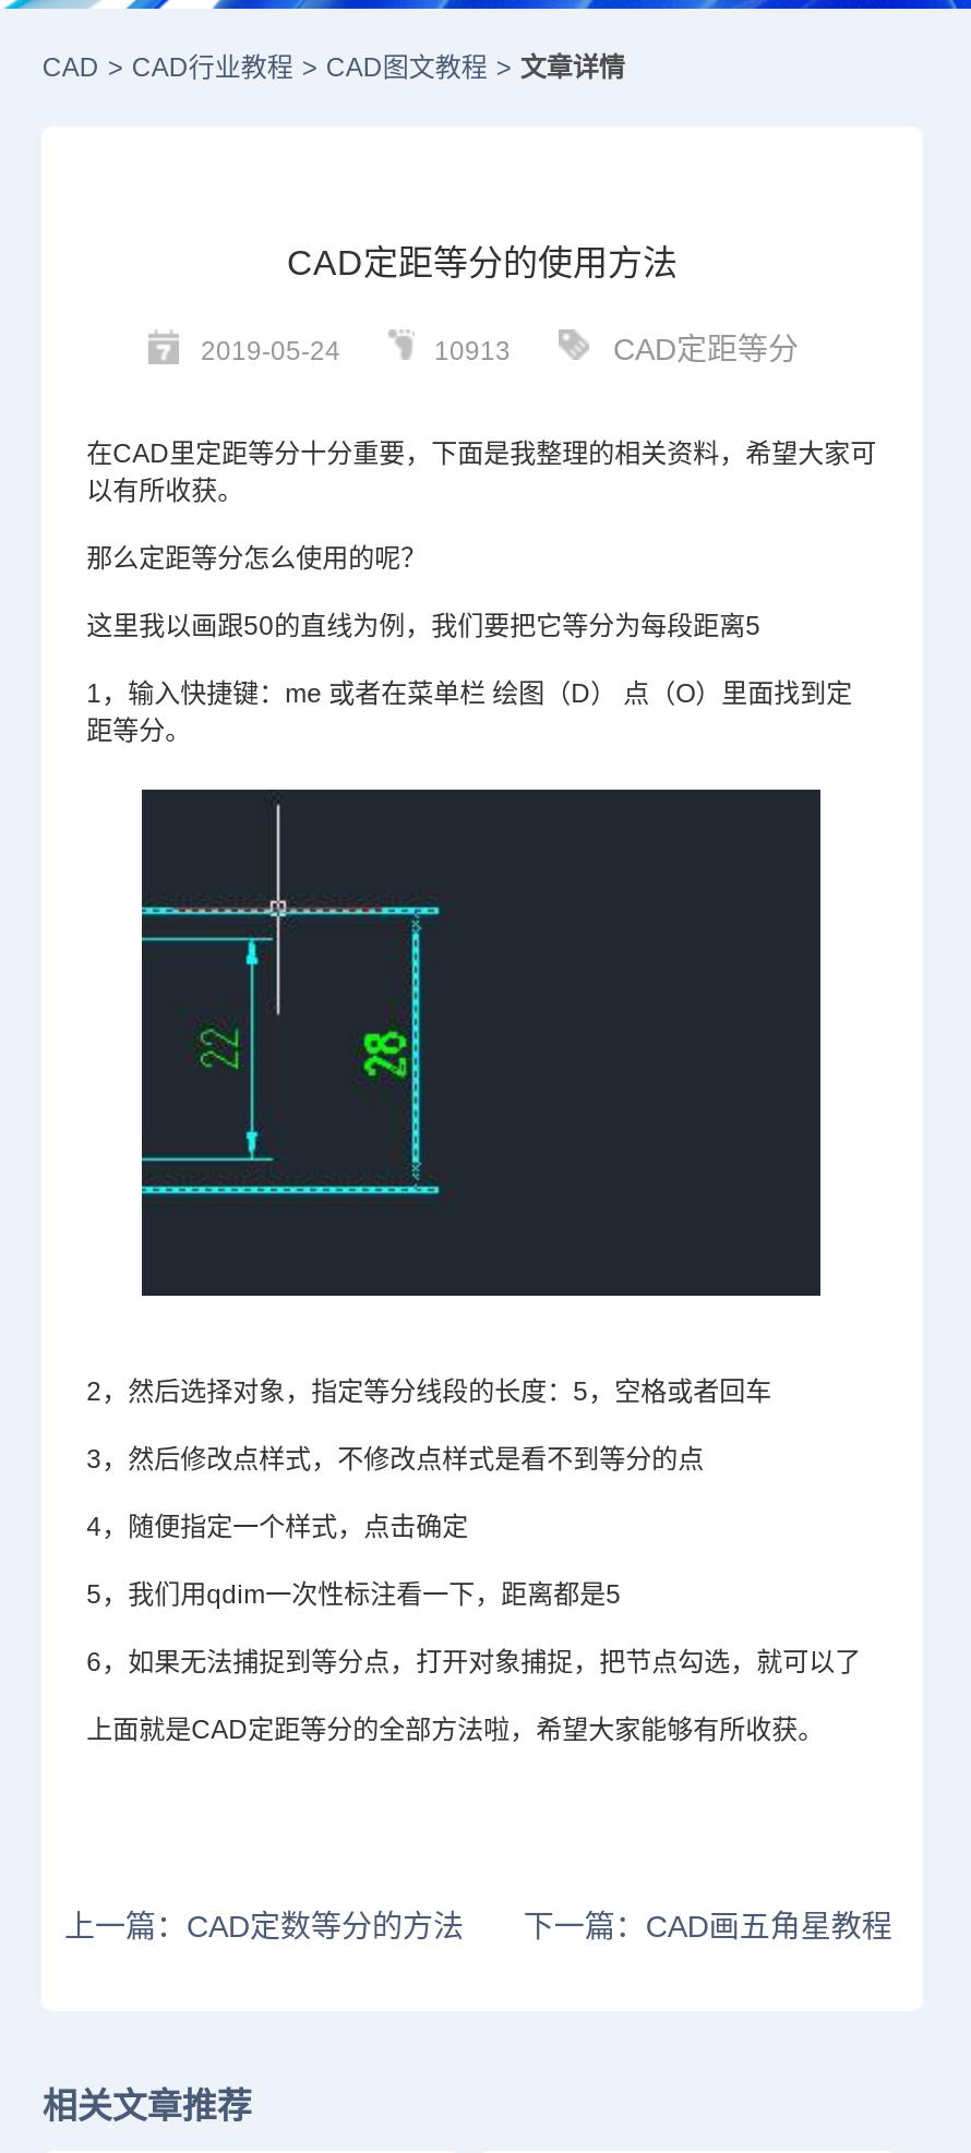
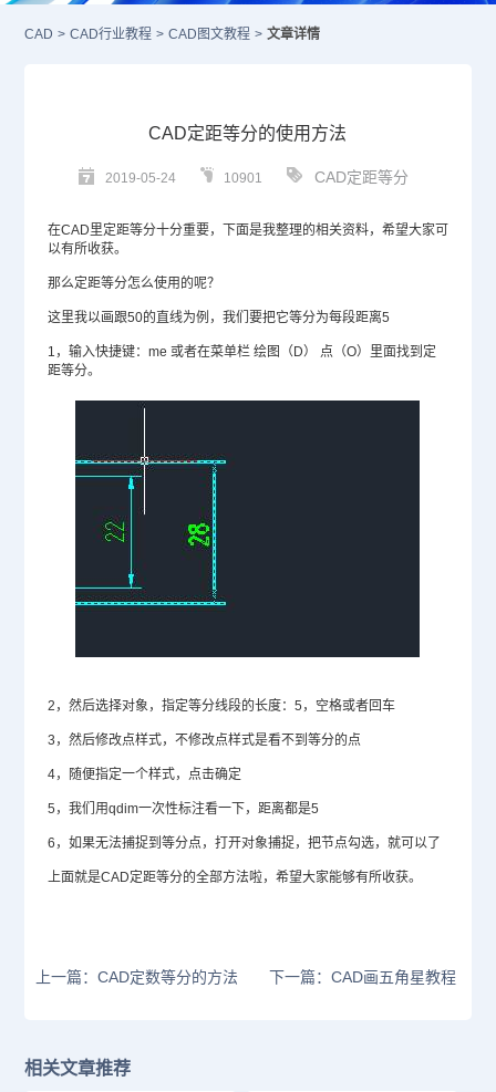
[434,337,511,368] 10913 -> [224,171,262,186] 10901

